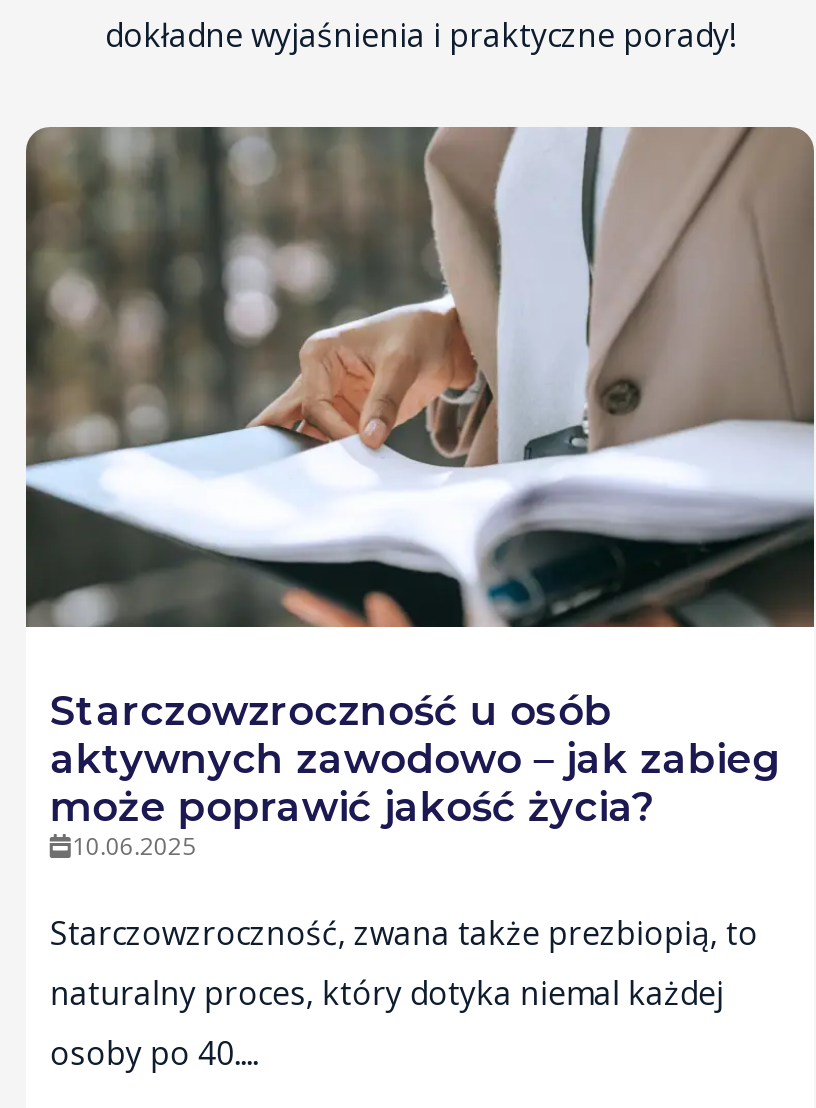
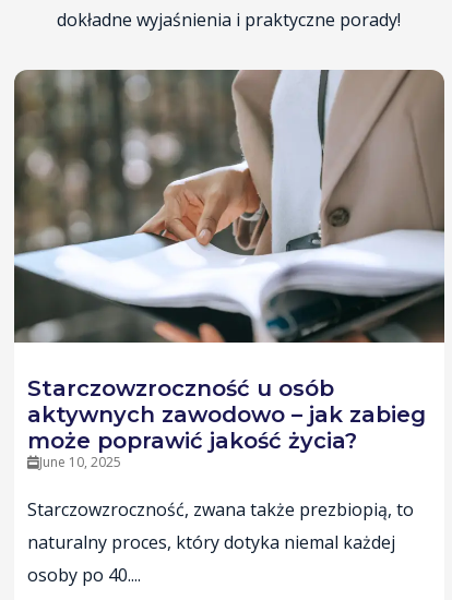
[72,829,196,863] 10.06.2025 -> [39,453,121,471] June 10, 2025

